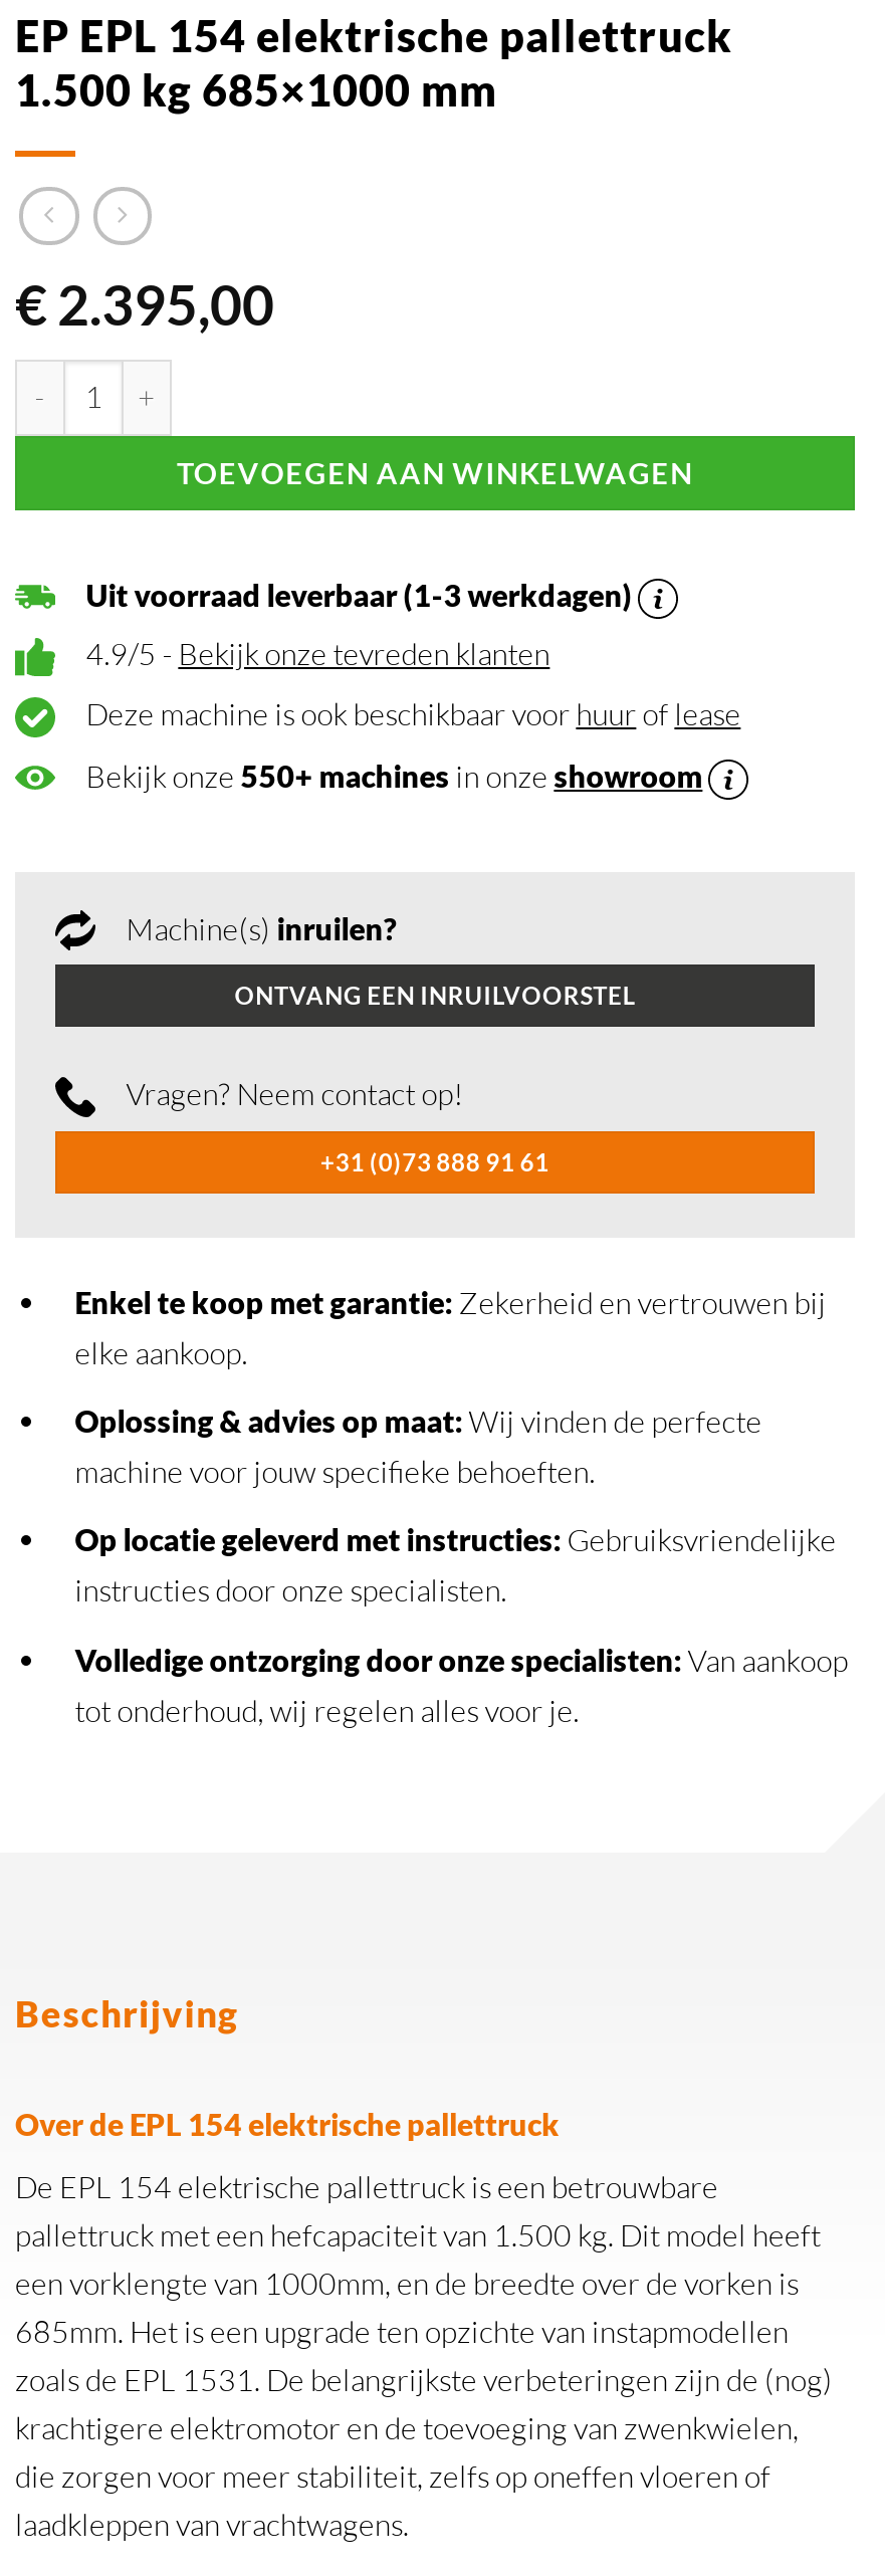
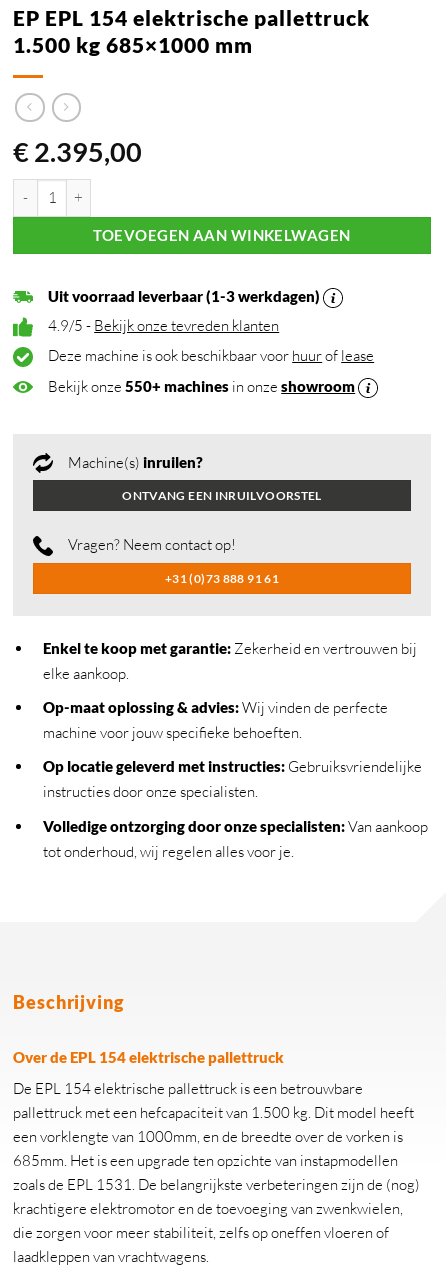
[75,1403,762,1442] Oplossing & advies op maat: Wij vinden de perfecte -> [43,698,388,717] Op-maat oplossing & advies: Wij vinden de perfecte

